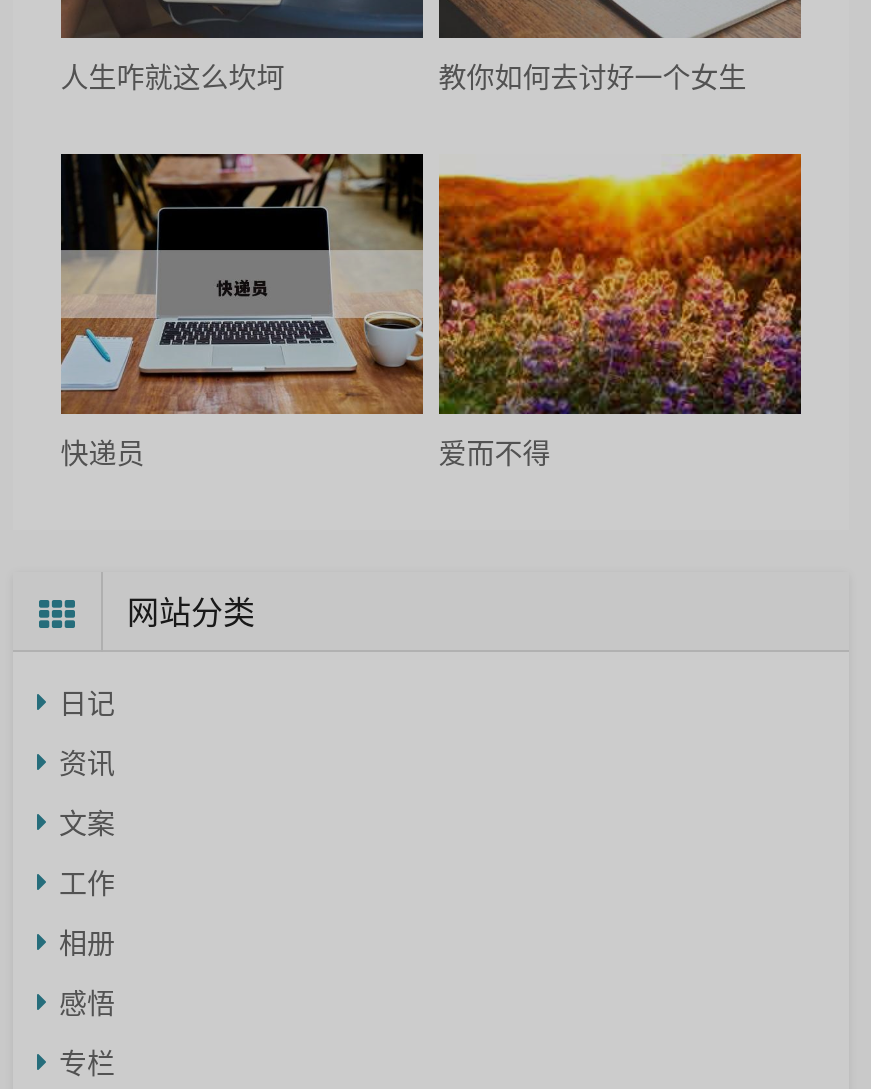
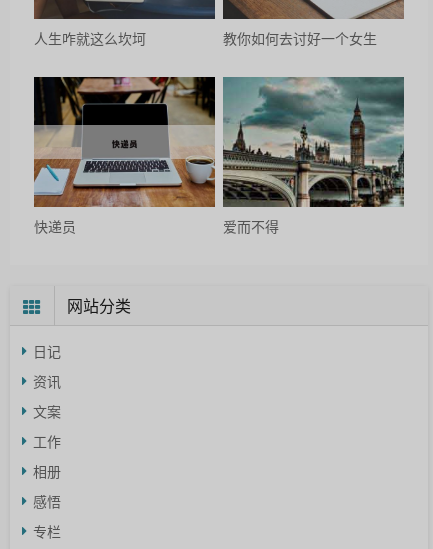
[437,152,803,416] [image] -> [222,76,405,208] [image]

